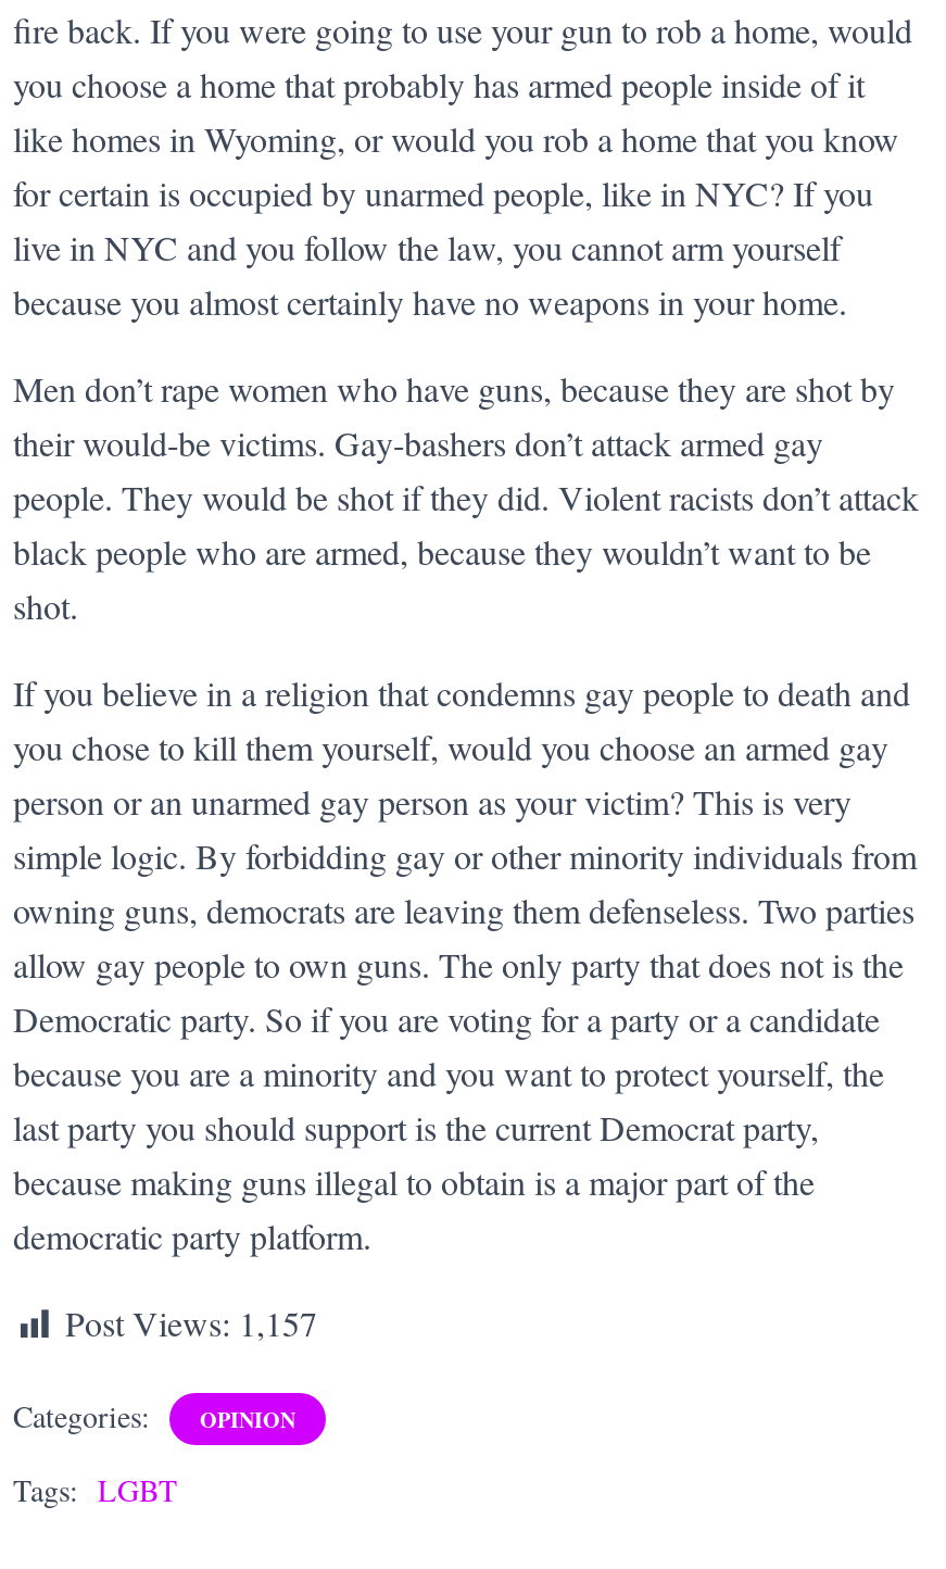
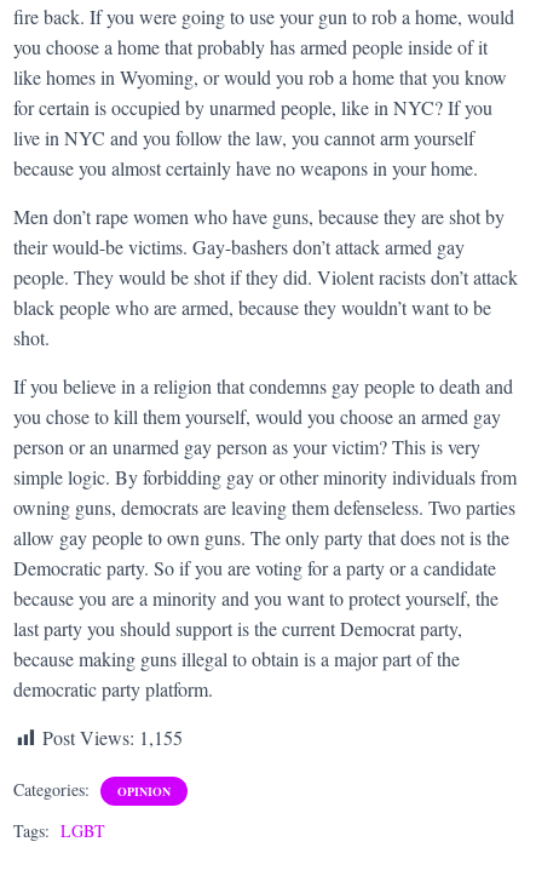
[65,1300,317,1345] Post Views: 1,157 -> [42,725,183,750] Post Views: 1,155

